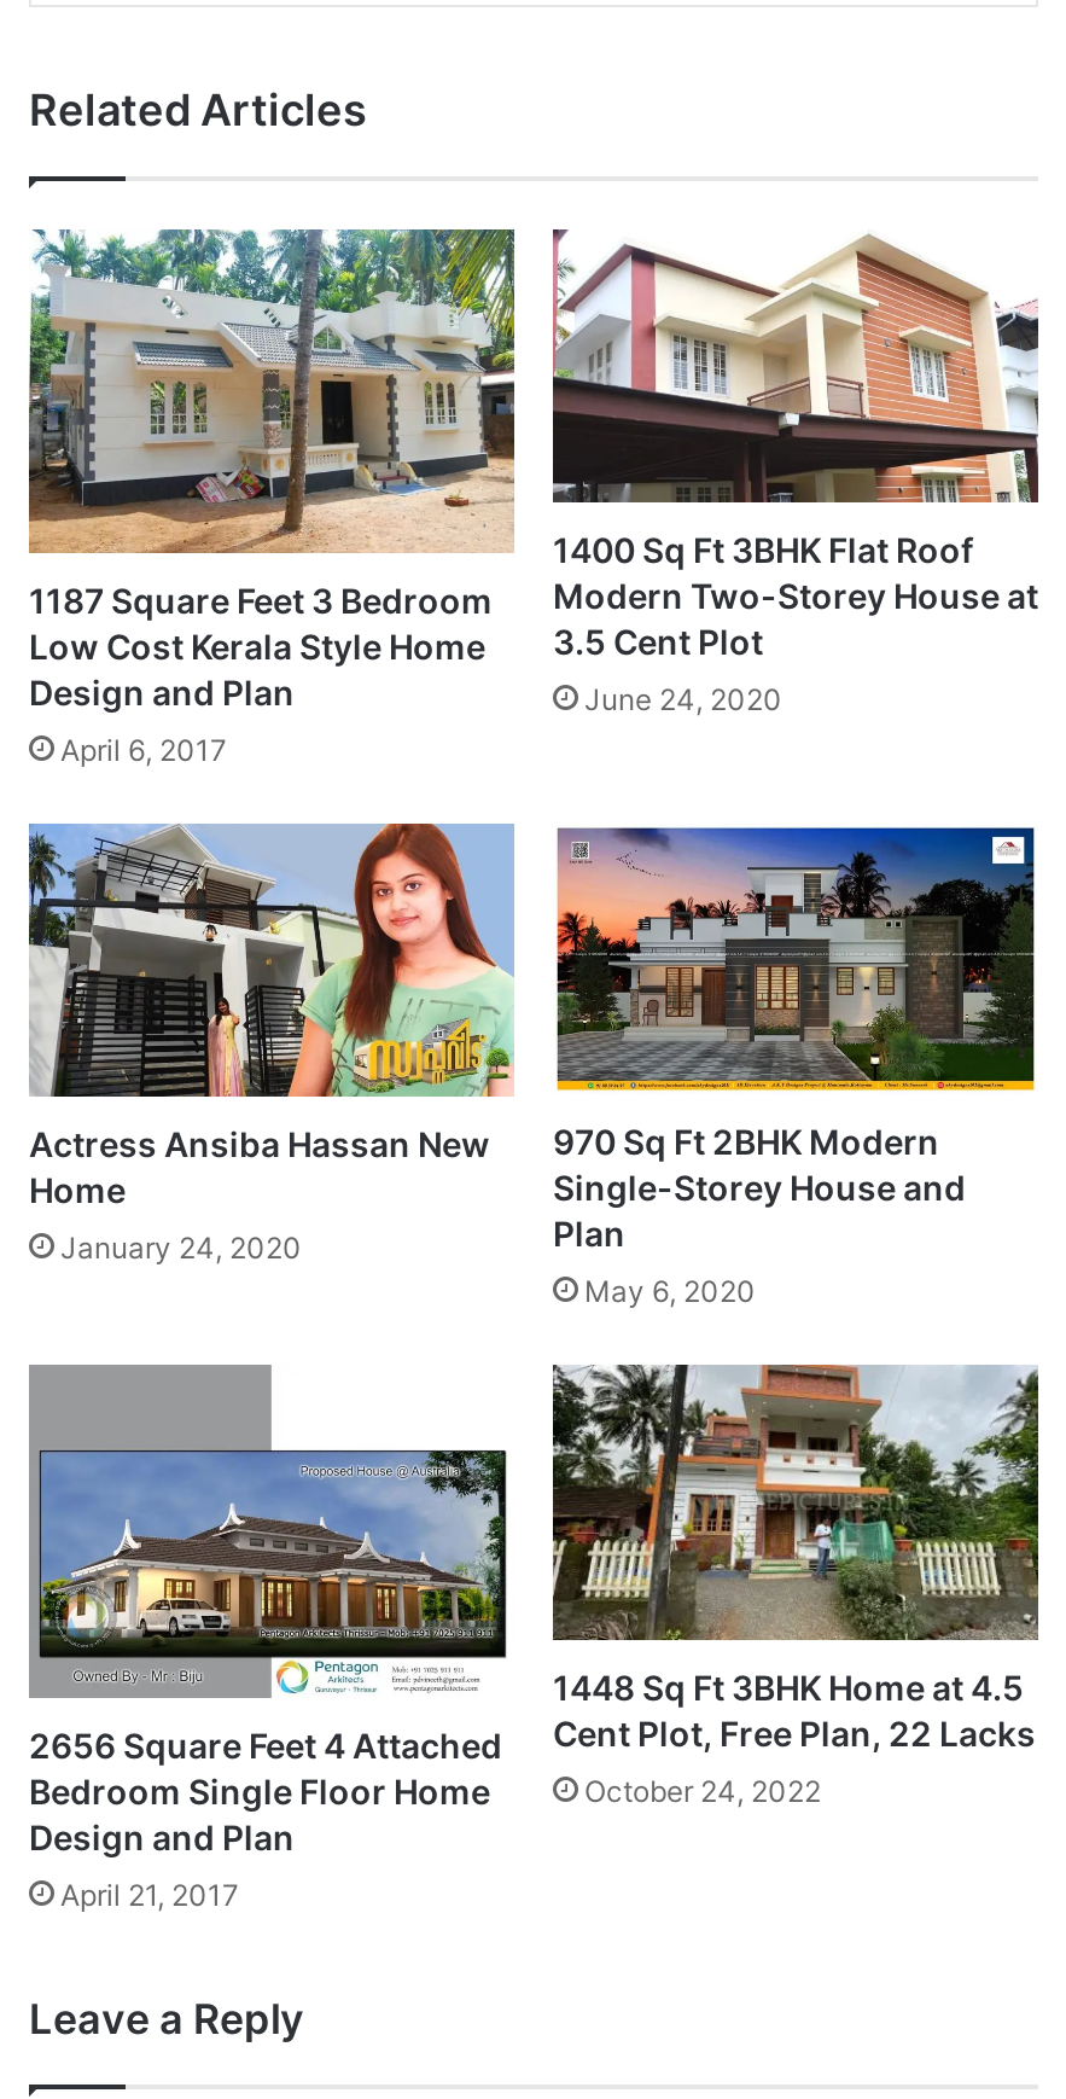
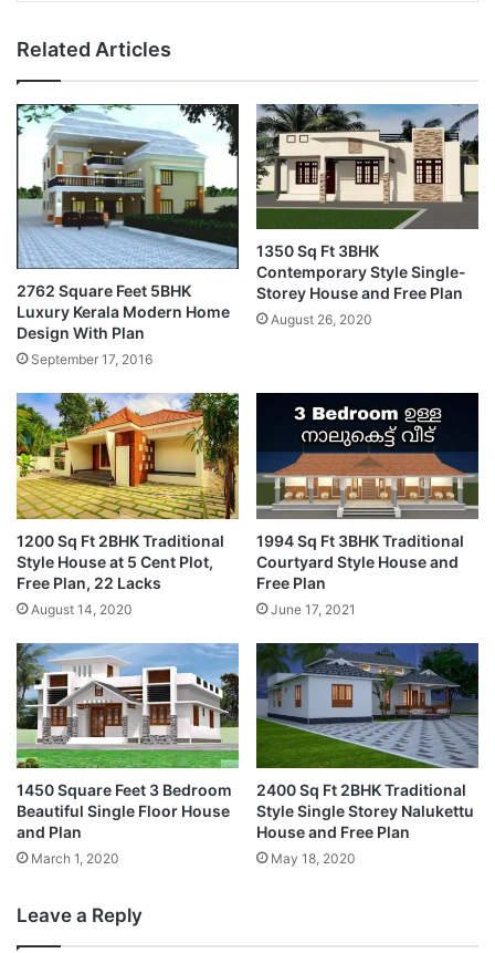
[27,227,1038,662] [image] | 1400 Sq Ft 3BHK Flat Roof | Modern Two-Storey House at | 3.5 Cent Plot -> [15,103,466,302] [image] | 1350 Sq Ft 3BHK | Contemporary Style Single- | Storey House and Free Plan
[551,229,1041,505] [image] -> [255,103,480,229] [image]
[29,579,493,712] 1187 Square Feet 3 Bedroom | Low Cost Kerala Style Home | Design and Plan -> [17,281,230,342] 2762 Square Feet 5BHK | Luxury Kerala Modern Home | Design With Plan
[584,681,782,717] June 24, 2020 -> [271,311,372,328] August 26, 2020
[60,731,227,767] April 6, 2017 -> [31,351,152,368] September 17, 2016
[27,821,517,1209] [image] | Actress Ansiba Hassan New | Home -> [15,376,240,592] [image] | 1200 Sq Ft 2BHK Traditional | Style House at 5 Cent Plot, | Free Plan, 22 Lacks
[553,826,1038,1254] [image] | 970 Sq Ft 2BHK Modern | Single-Storey House and | Plan -> [255,379,480,592] [image] | 1994 Sq Ft 3BHK Traditional | Courtyard Style House and | Free Plan
[60,1229,302,1265] January 24, 2020 -> [31,601,133,617] August 14, 2020
[584,1273,756,1309] May 6, 2020 -> [271,601,356,617] June 17, 2021
[551,1362,1041,1752] [image] | 1448 Sq Ft 3BHK Home at 4.5 | Cent Plot, Free Plan, 22 Lacks -> [255,624,480,841] [image] | 2400 Sq Ft 2BHK Traditional | Style Single Storey Nalukettu | House and Free Plan
[27,1386,514,1856] [image] | 2656 Square Feet 4 Attached | Bedroom Single Floor Home | Design and Plan -> [17,625,240,841] [image] | 1450 Square Feet 3 Bedroom | Beautiful Single Floor House | and Plan
[584,1772,821,1808] October 24, 2022 -> [271,850,356,867] May 18, 2020
[60,1876,239,1912] April 21, 2017 -> [31,850,119,867] March 1, 2020

